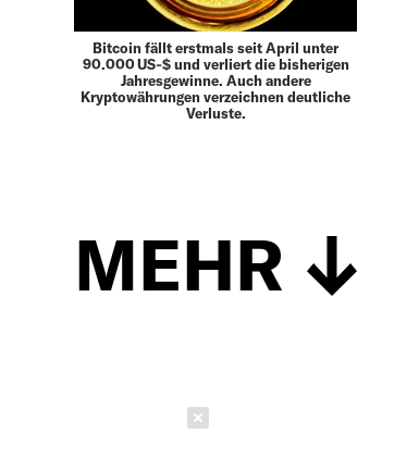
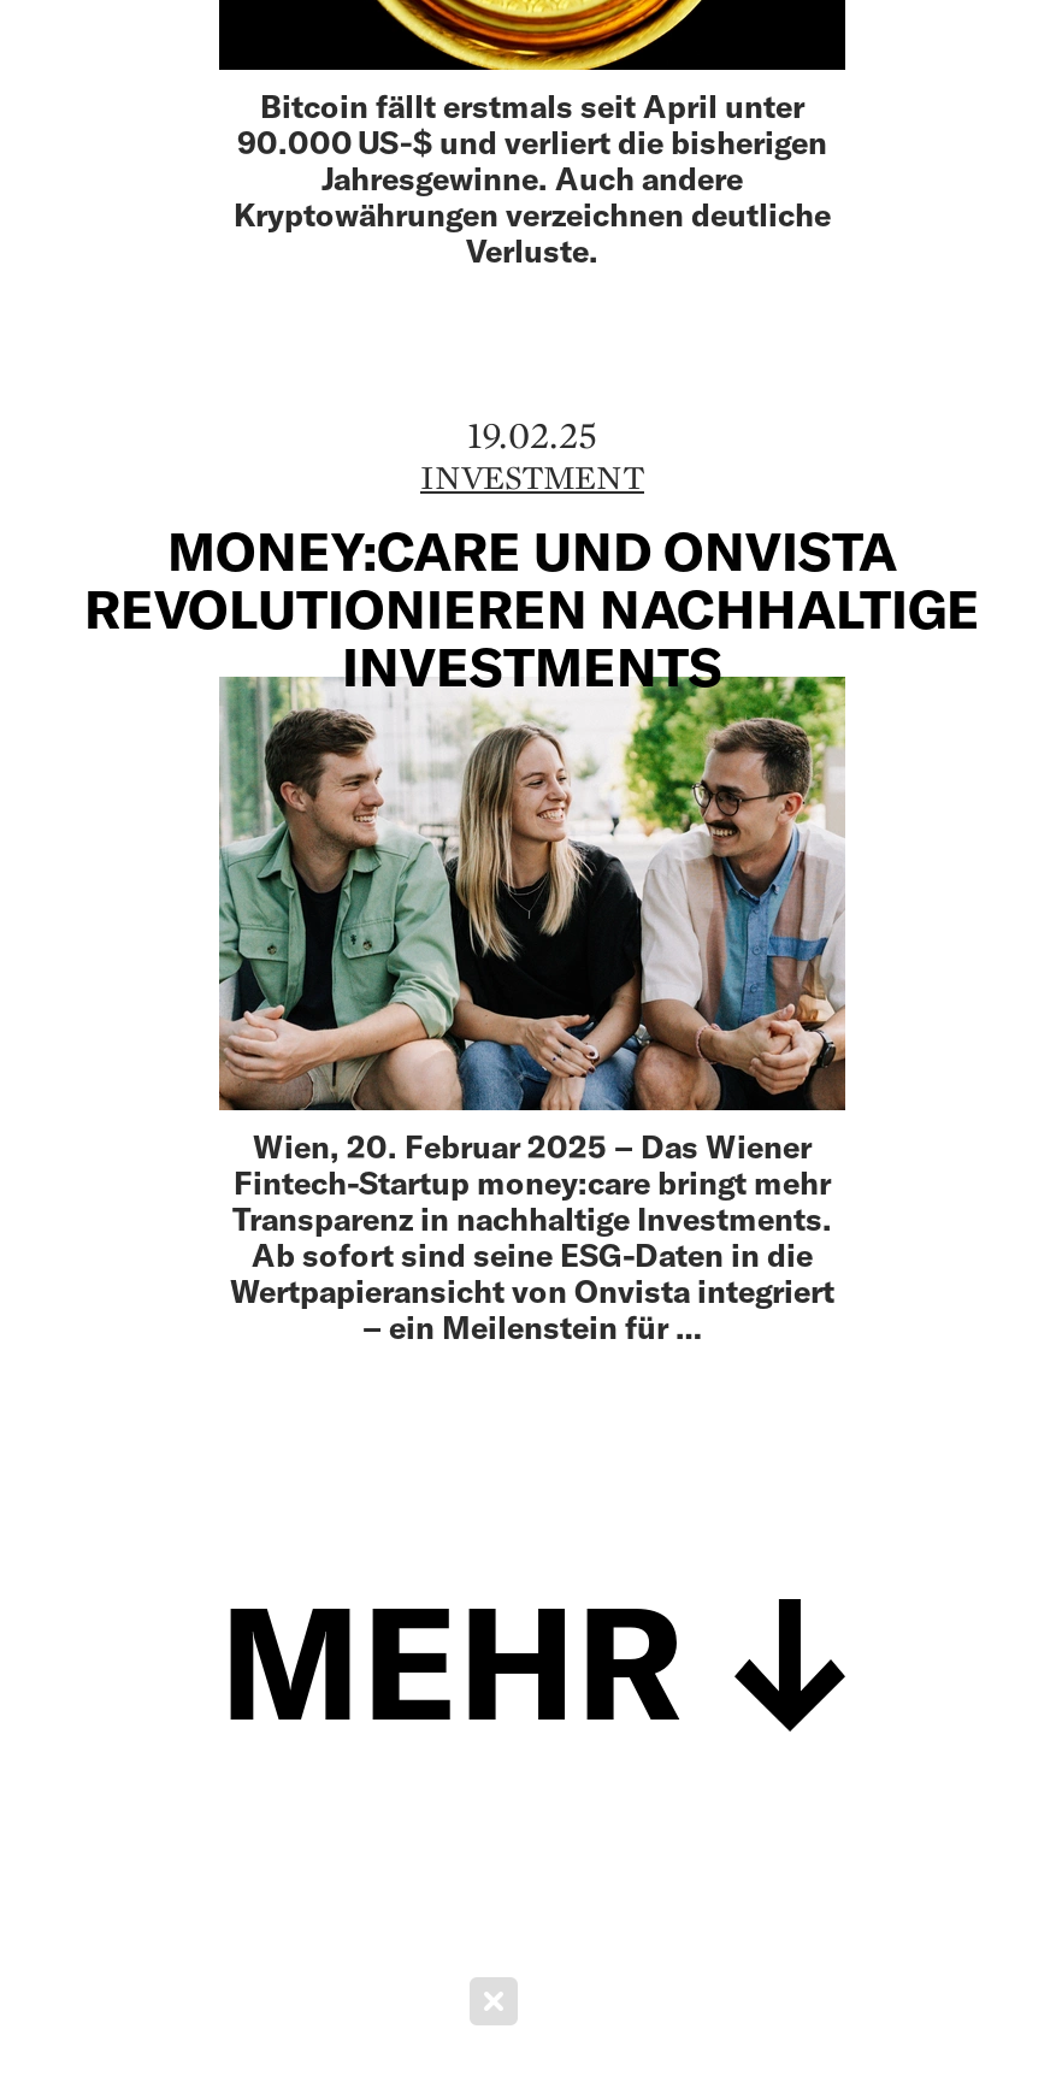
none -> [84,409,980,1110] [image] | 19.02.25 | INVESTMENT | MONEY:CARE UND ONVISTA | REVOLUTIONIEREN NACHHALTIGE | INVESTMENTS
none -> [230,1127,834,1346] Wien, 20. Februar 2025 – Das Wiener | Fintech-Startup money:care bringt mehr | Transparenz in nachhaltige Investments. | Ab sofort sind seine ESG-Daten in die | Wertpapieransicht von Onvista integriert | – ein Meilenstein für …

